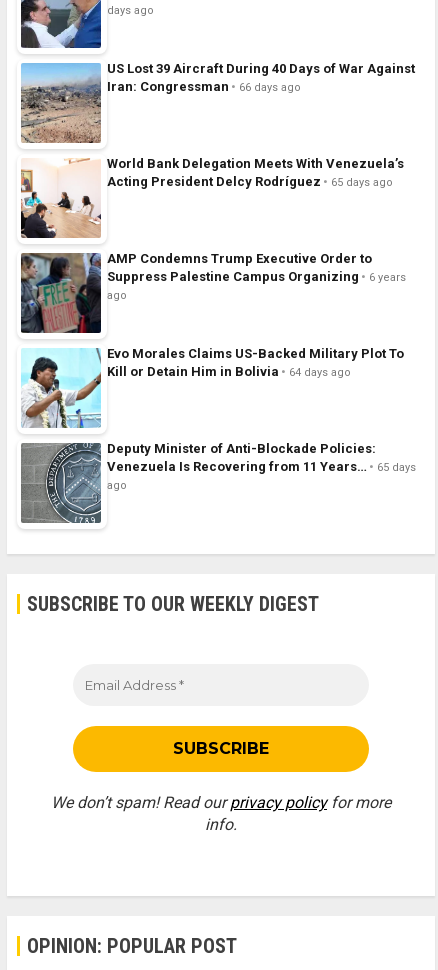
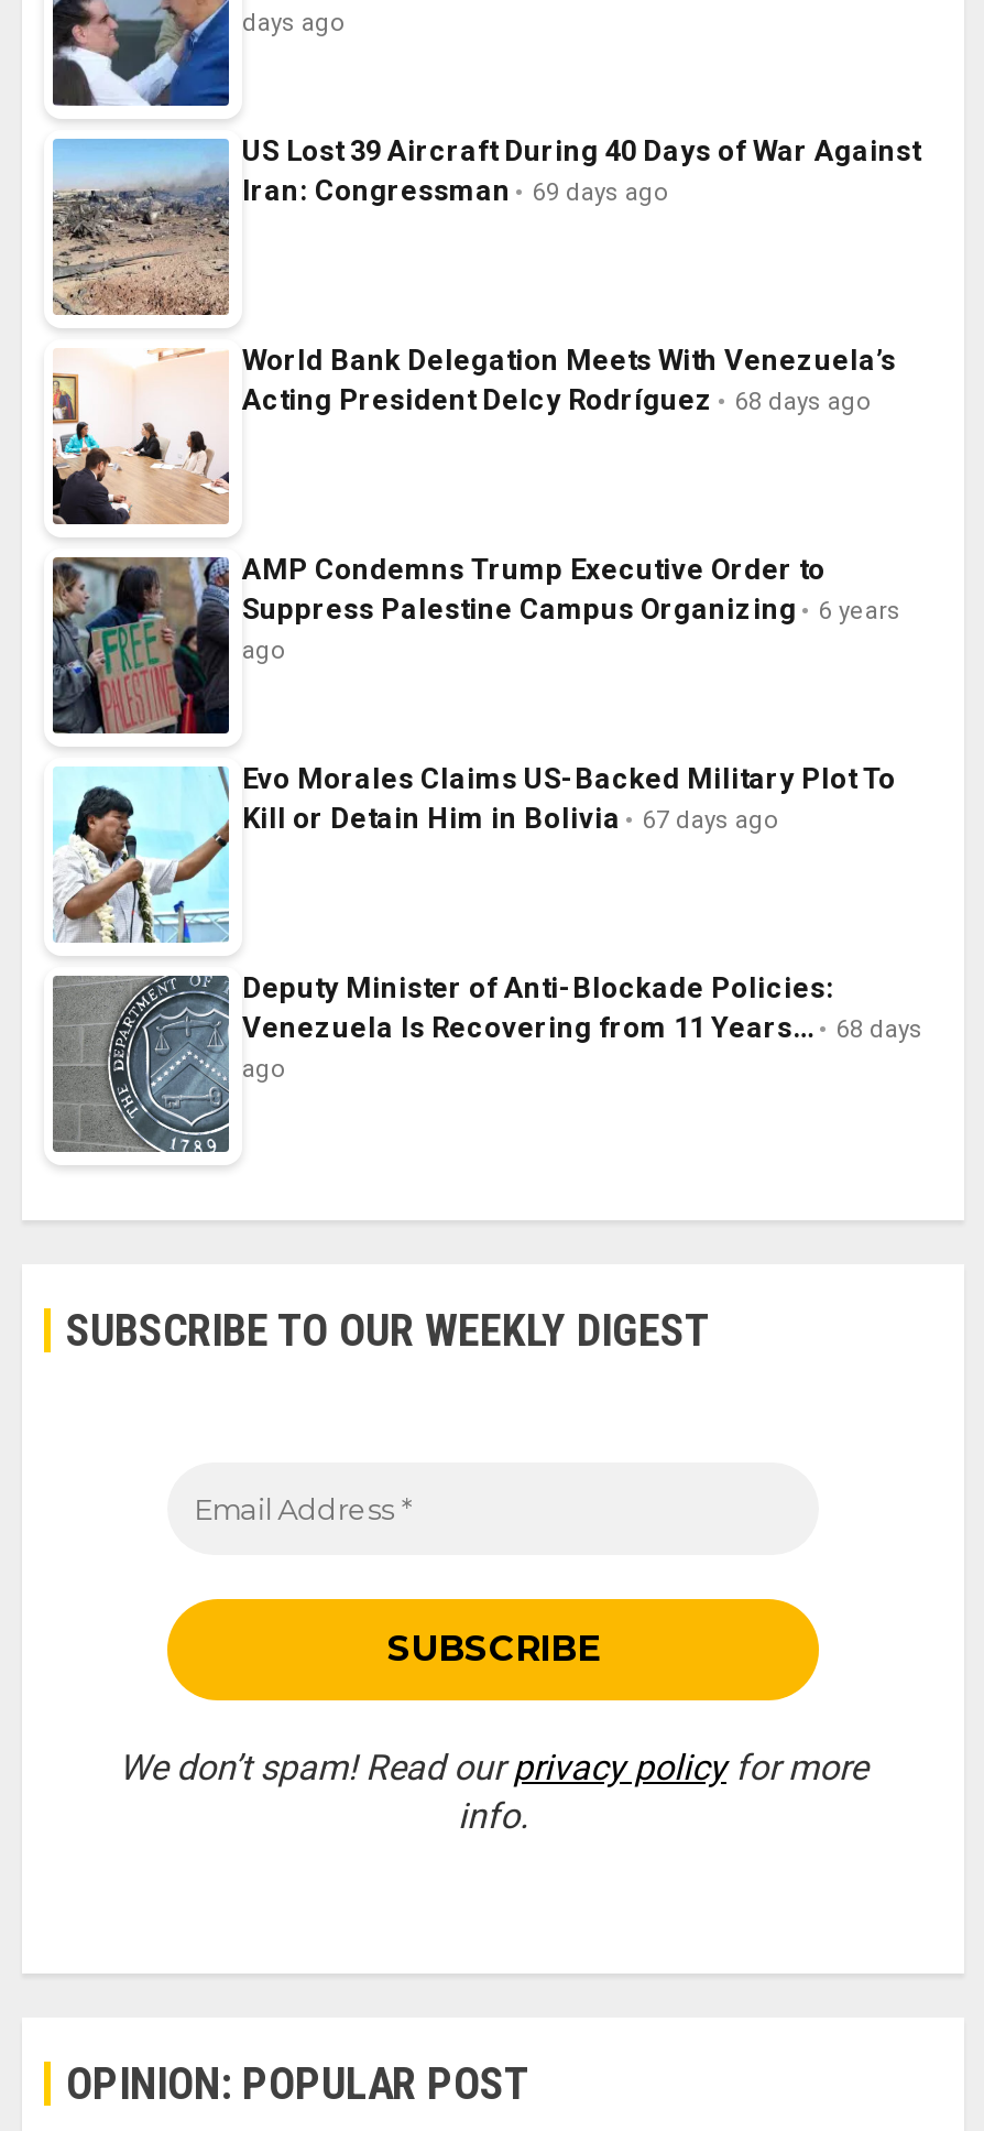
[107,79,301,94] Iran: Congressman 66 days ago -> [242,173,669,206] Iran: Congressman 69 days ago
[107,174,393,189] Acting President Delcy Rodríguez 65 days ago -> [242,383,872,416] Acting President Delcy Rodríguez 68 days ago
[107,364,351,379] Kill or Detain Him in Bolivia 64 days ago -> [242,801,779,834] Kill or Detain Him in Bolivia 67 days ago
[107,459,416,474] Venezuela Is Recovering from 11 Years… 65 days -> [242,1010,922,1043] Venezuela Is Recovering from 11 Years… 68 days

